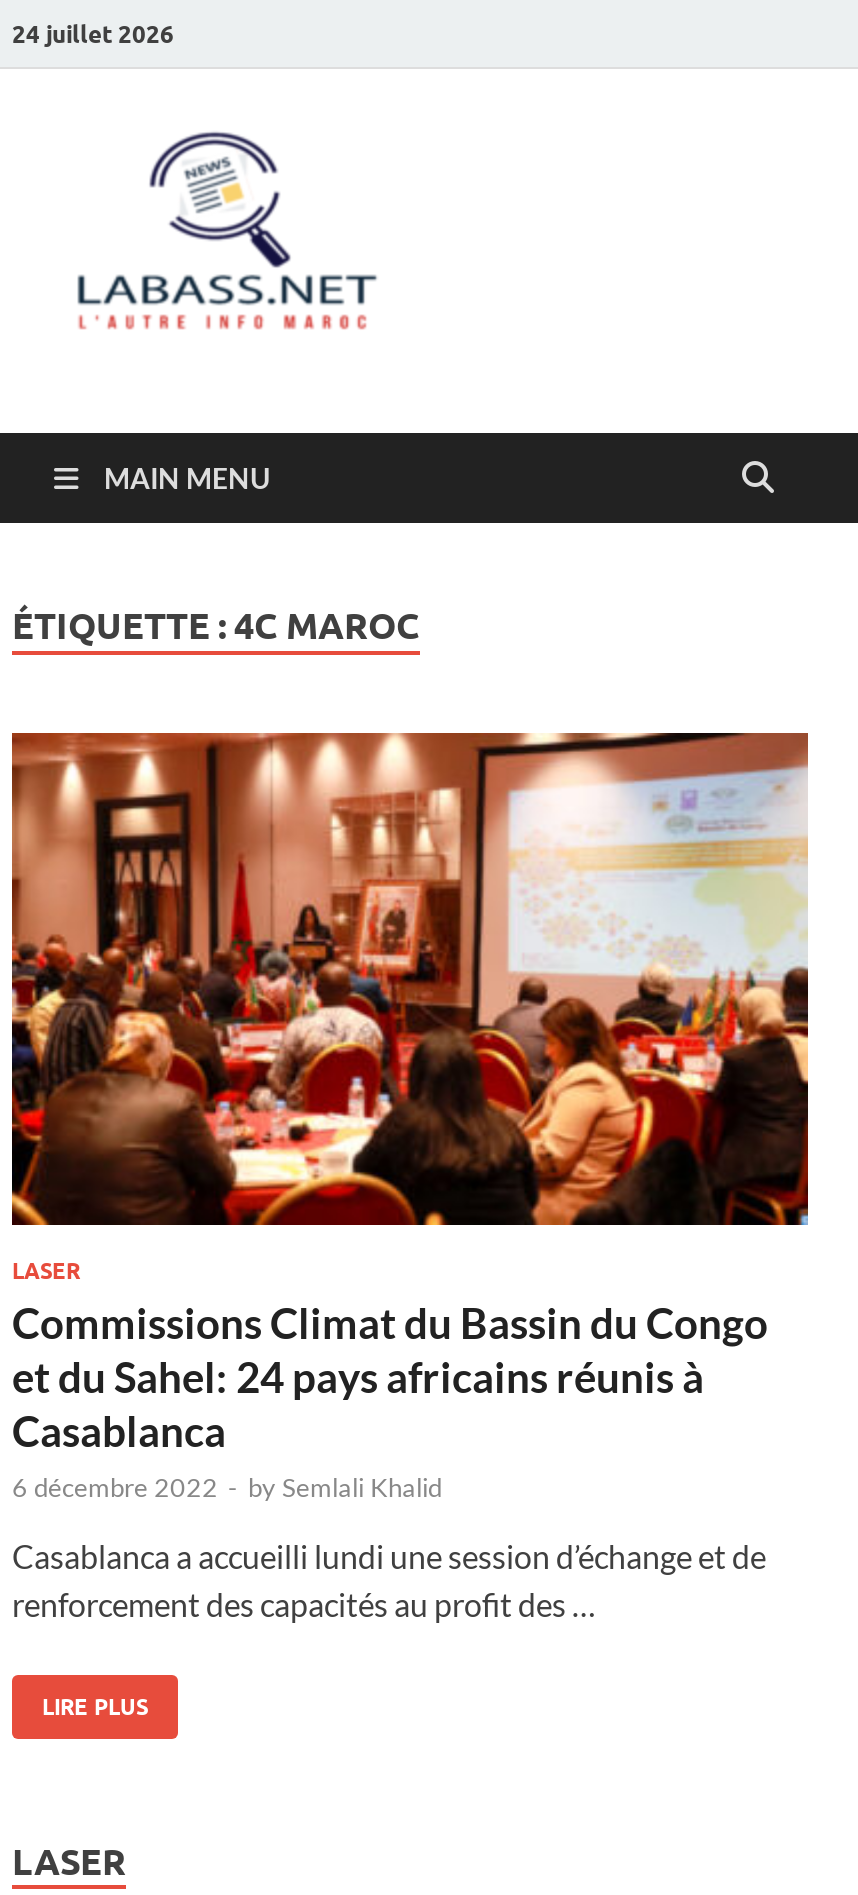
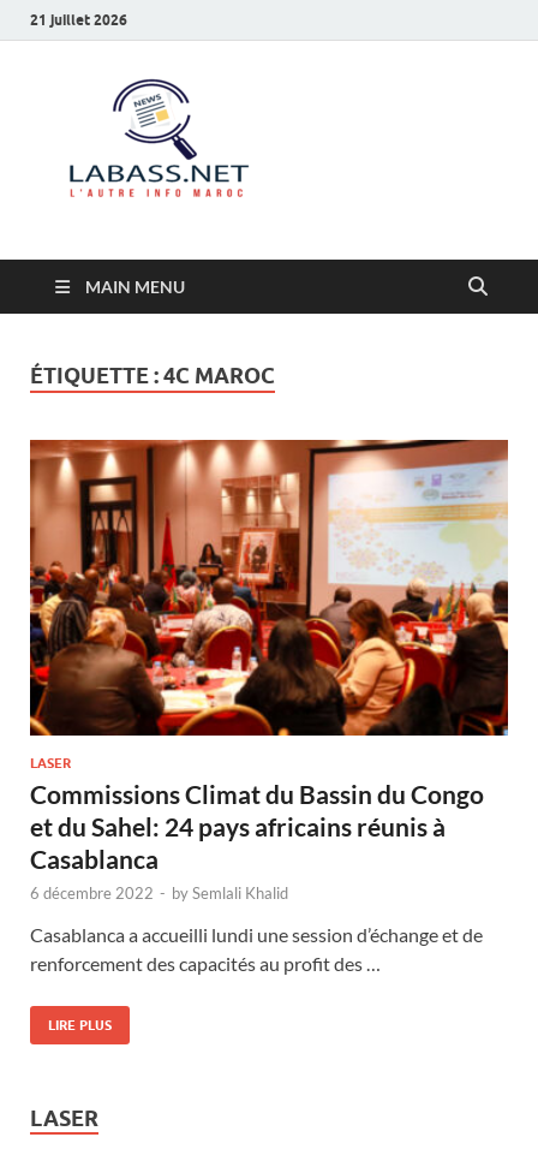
[12,18,174,48] 24 juillet 2026 -> [30,10,127,28] 21 juillet 2026

